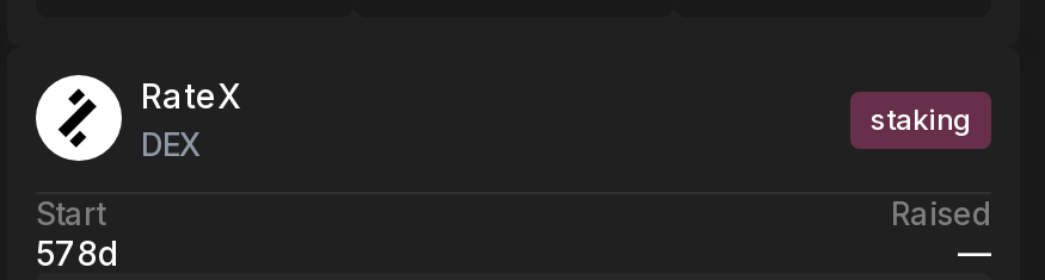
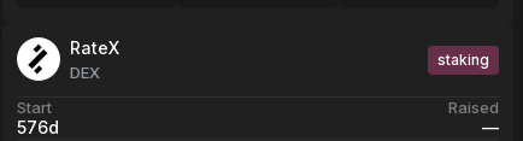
[36,232,119,273] 578d -> [17,117,59,137] 576d

